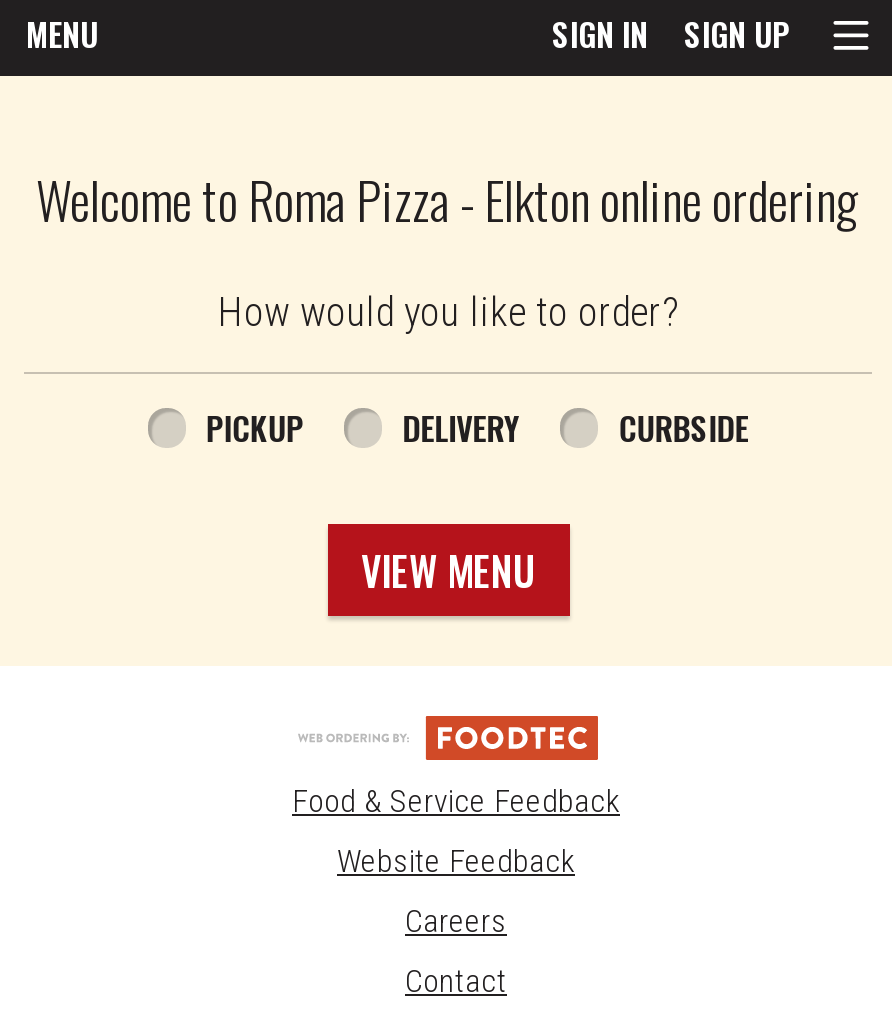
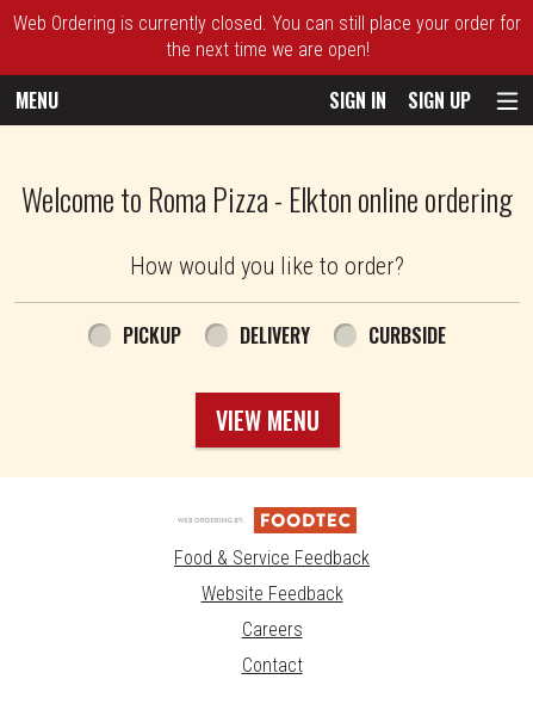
none -> [13,12,521,61] Web Ordering is currently closed. You can still place your order for | the next time we are open!

